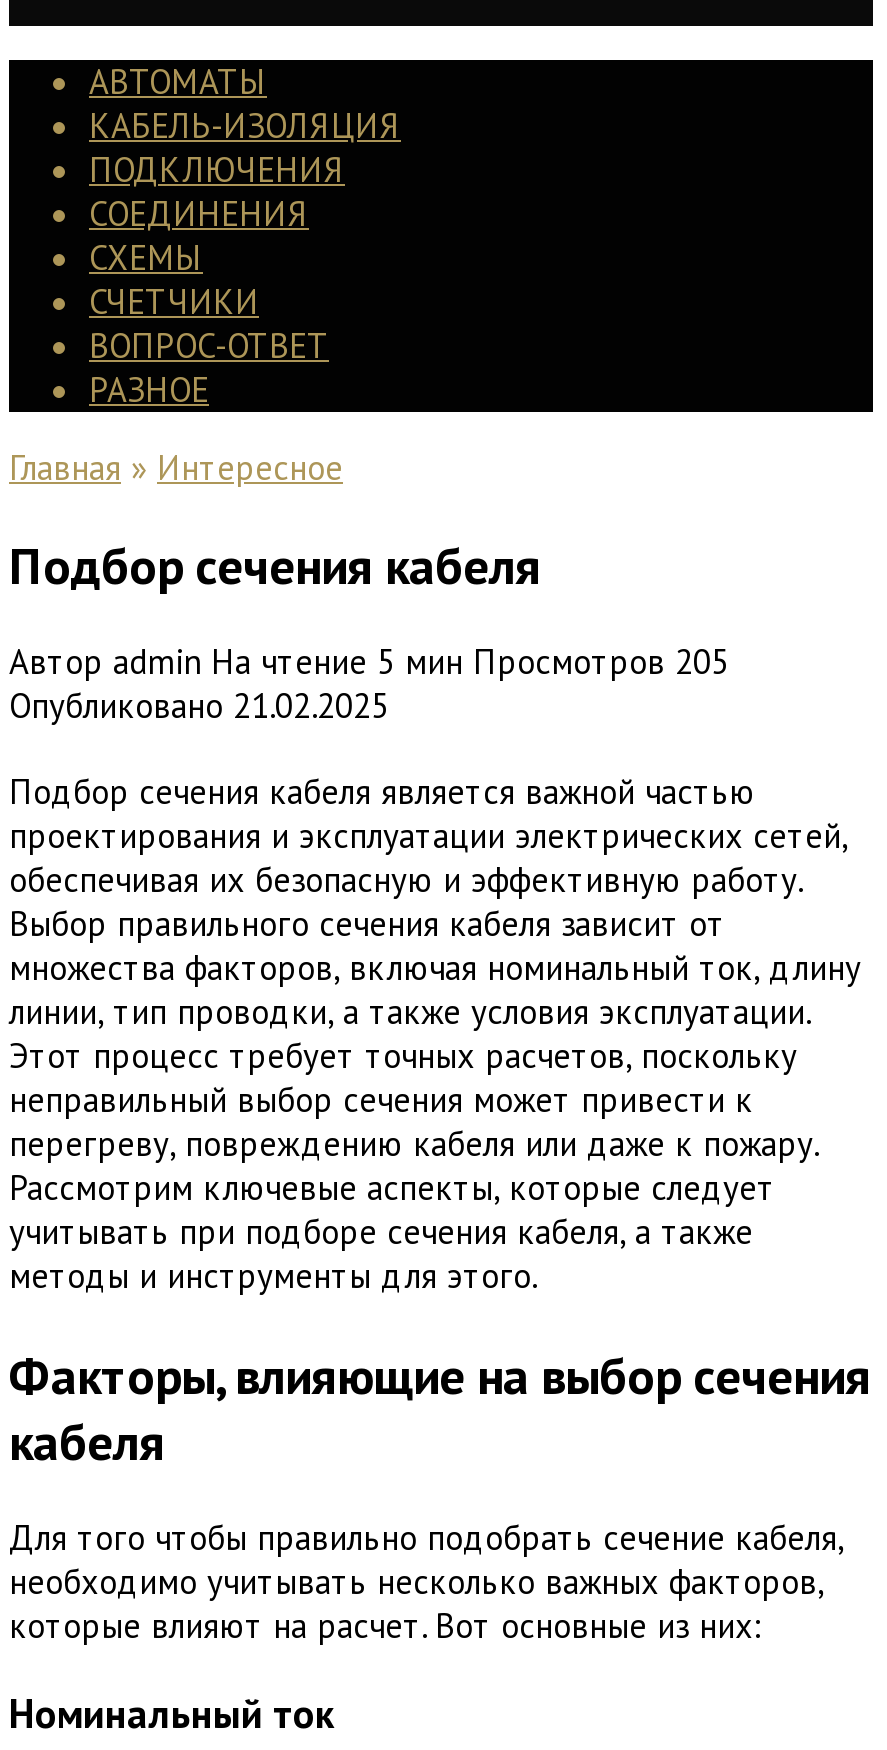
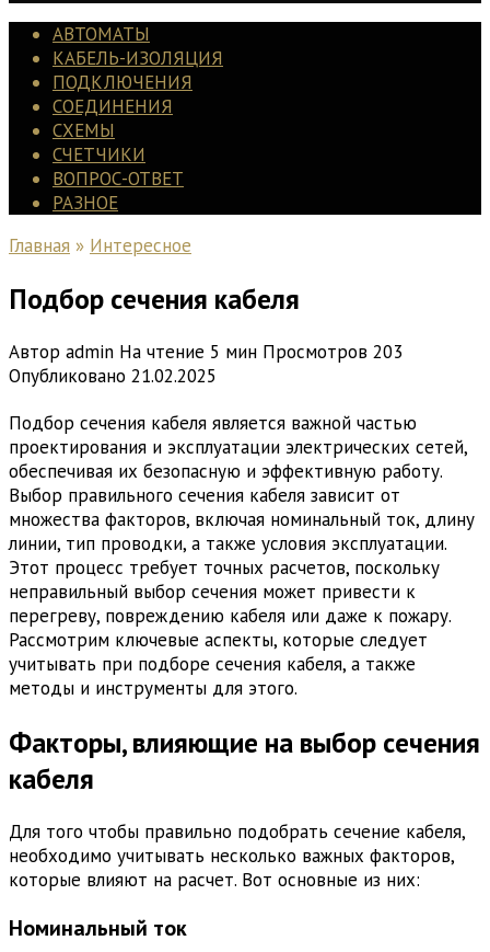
[9,641,729,685] Автор admin На чтение 5 мин Просмотров 205 -> [9,340,402,364] Автор admin На чтение 5 мин Просмотров 203

